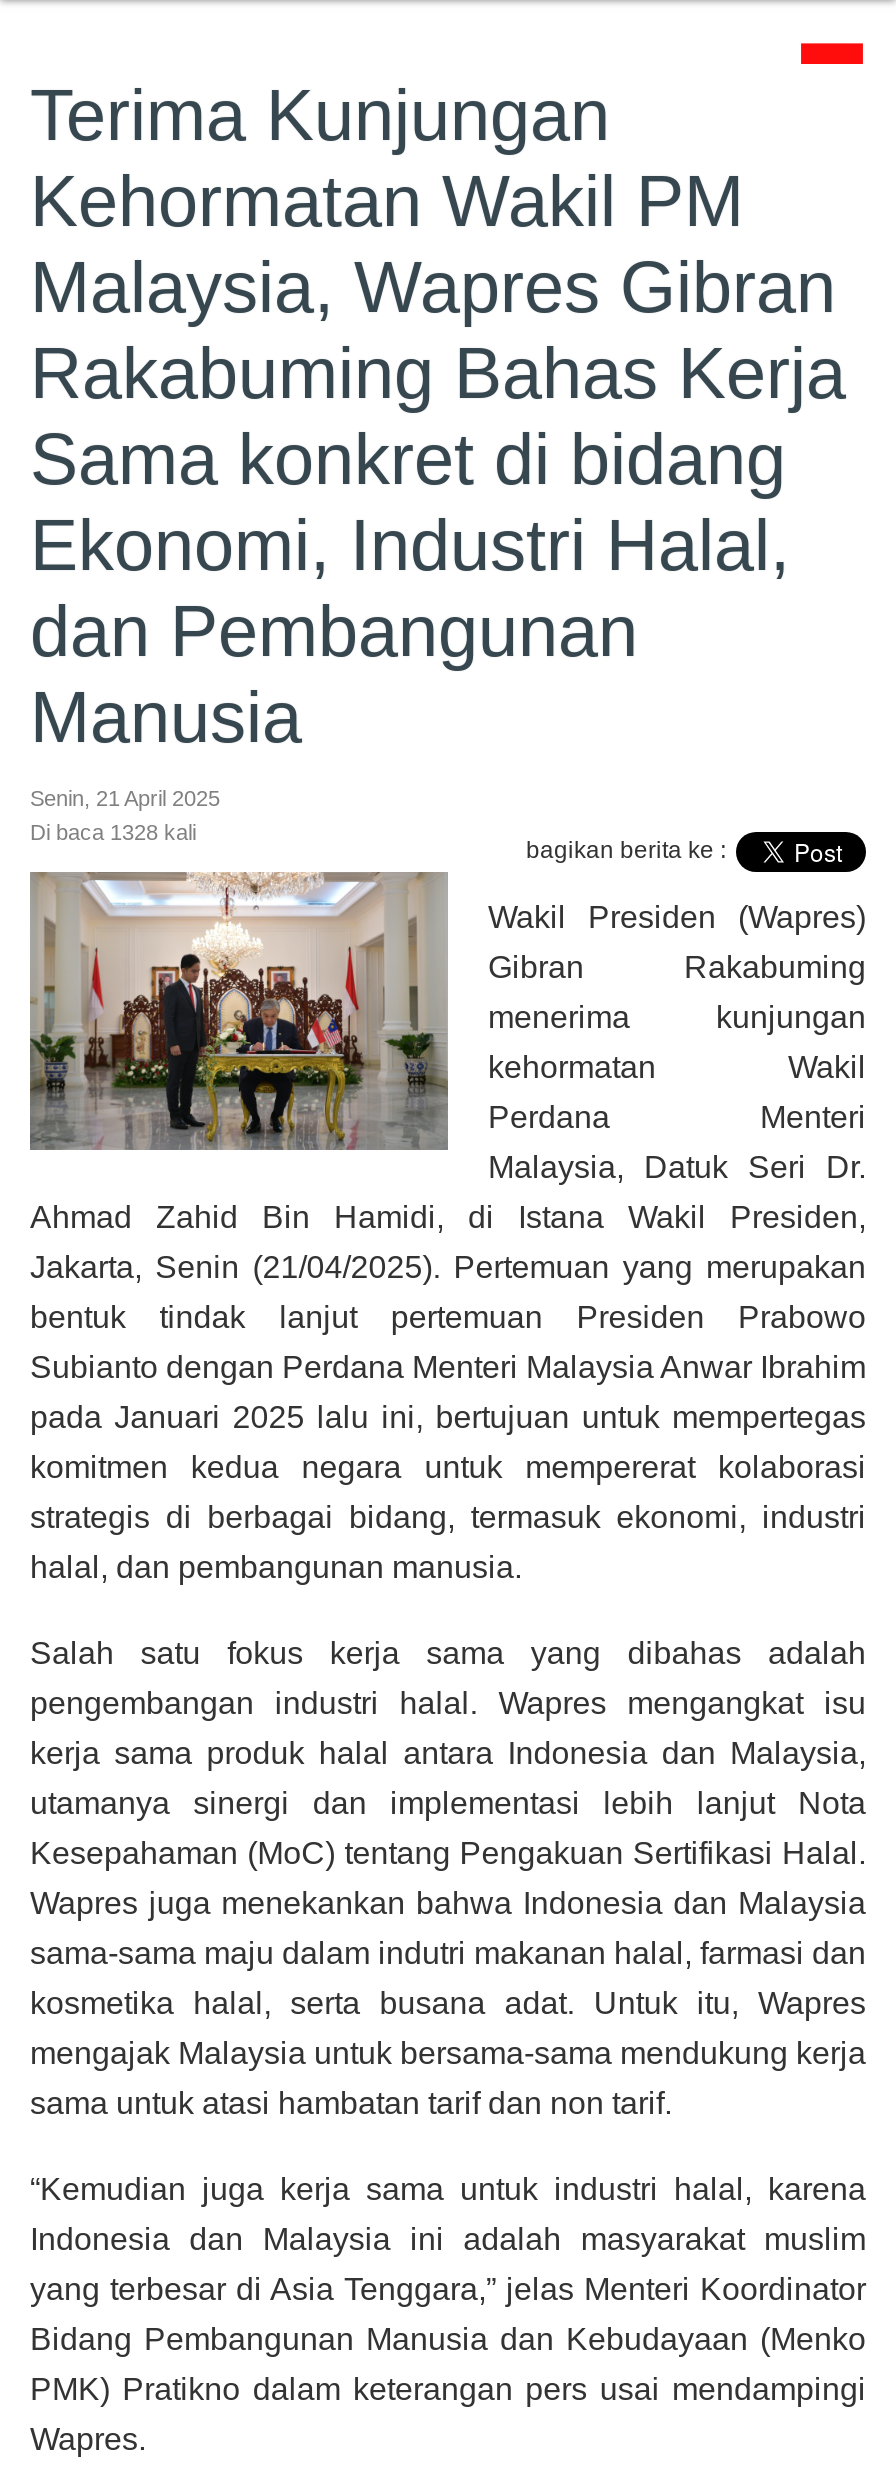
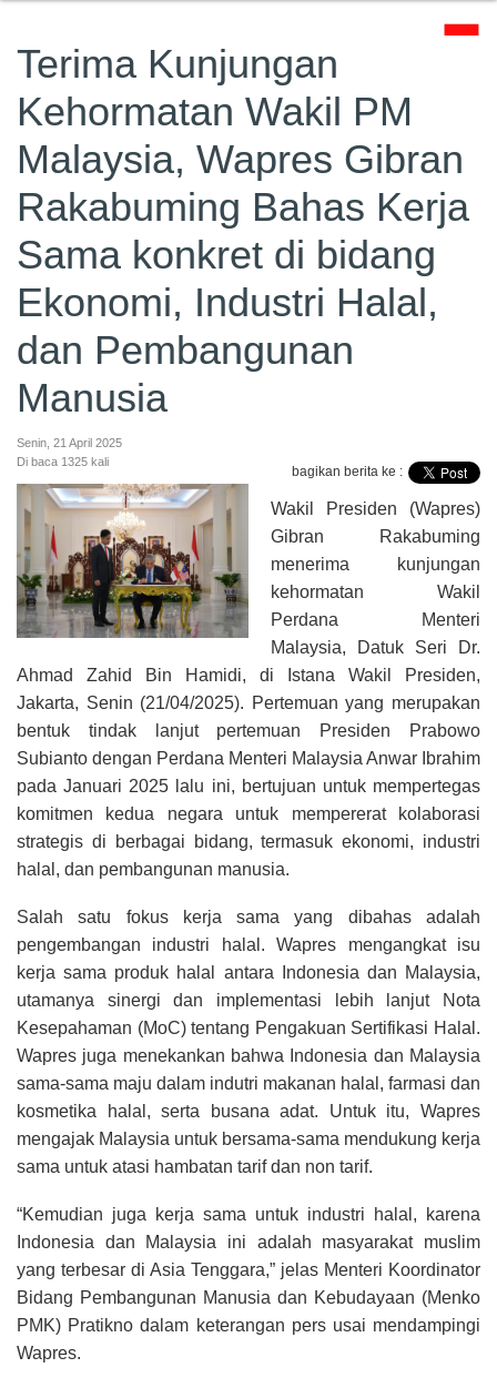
[30,820,196,844] Di baca 1328 kali -> [17,455,109,468] Di baca 1325 kali

